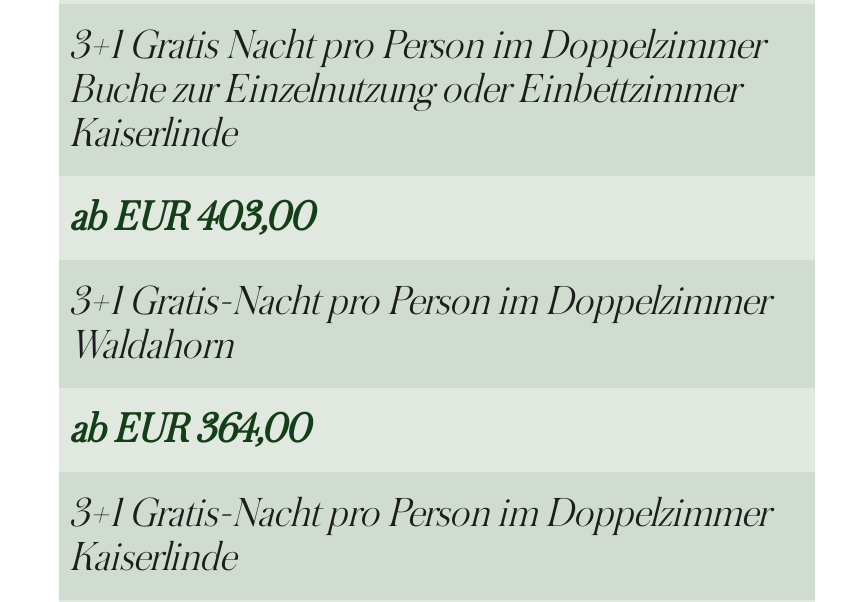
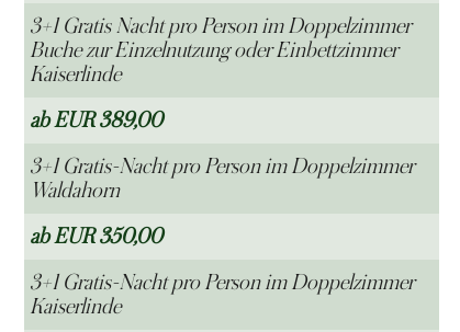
[69,194,313,240] ab EUR 403,00 -> [30,107,162,132] ab EUR 389,00
[69,406,309,452] ab EUR 364,00 -> [30,223,162,249] ab EUR 350,00

